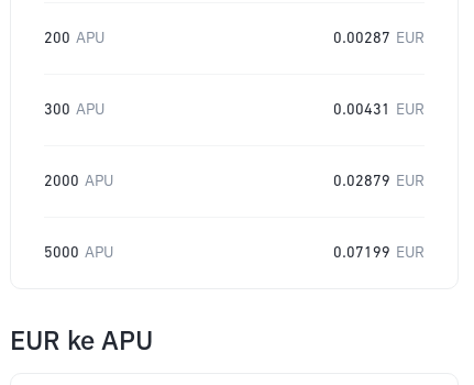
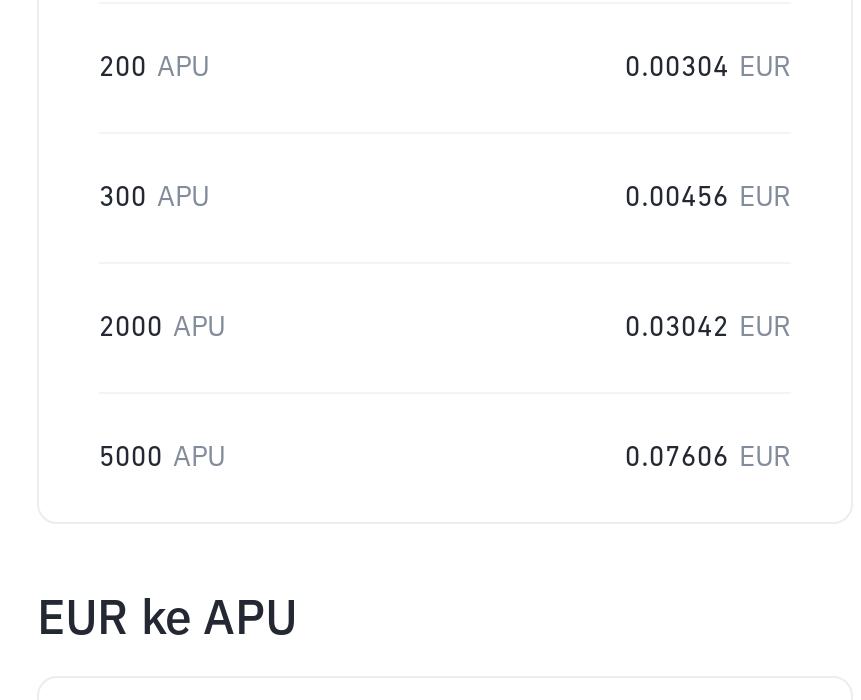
[333,31,425,46] 0.00287 EUR -> [625,54,791,82] 0.00304 EUR
[333,102,425,118] 0.00431 EUR -> [625,184,791,212] 0.00456 EUR
[333,174,425,189] 0.02879 EUR -> [625,314,791,342] 0.03042 EUR
[333,245,425,261] 0.07199 EUR -> [625,444,791,472] 0.07606 EUR

